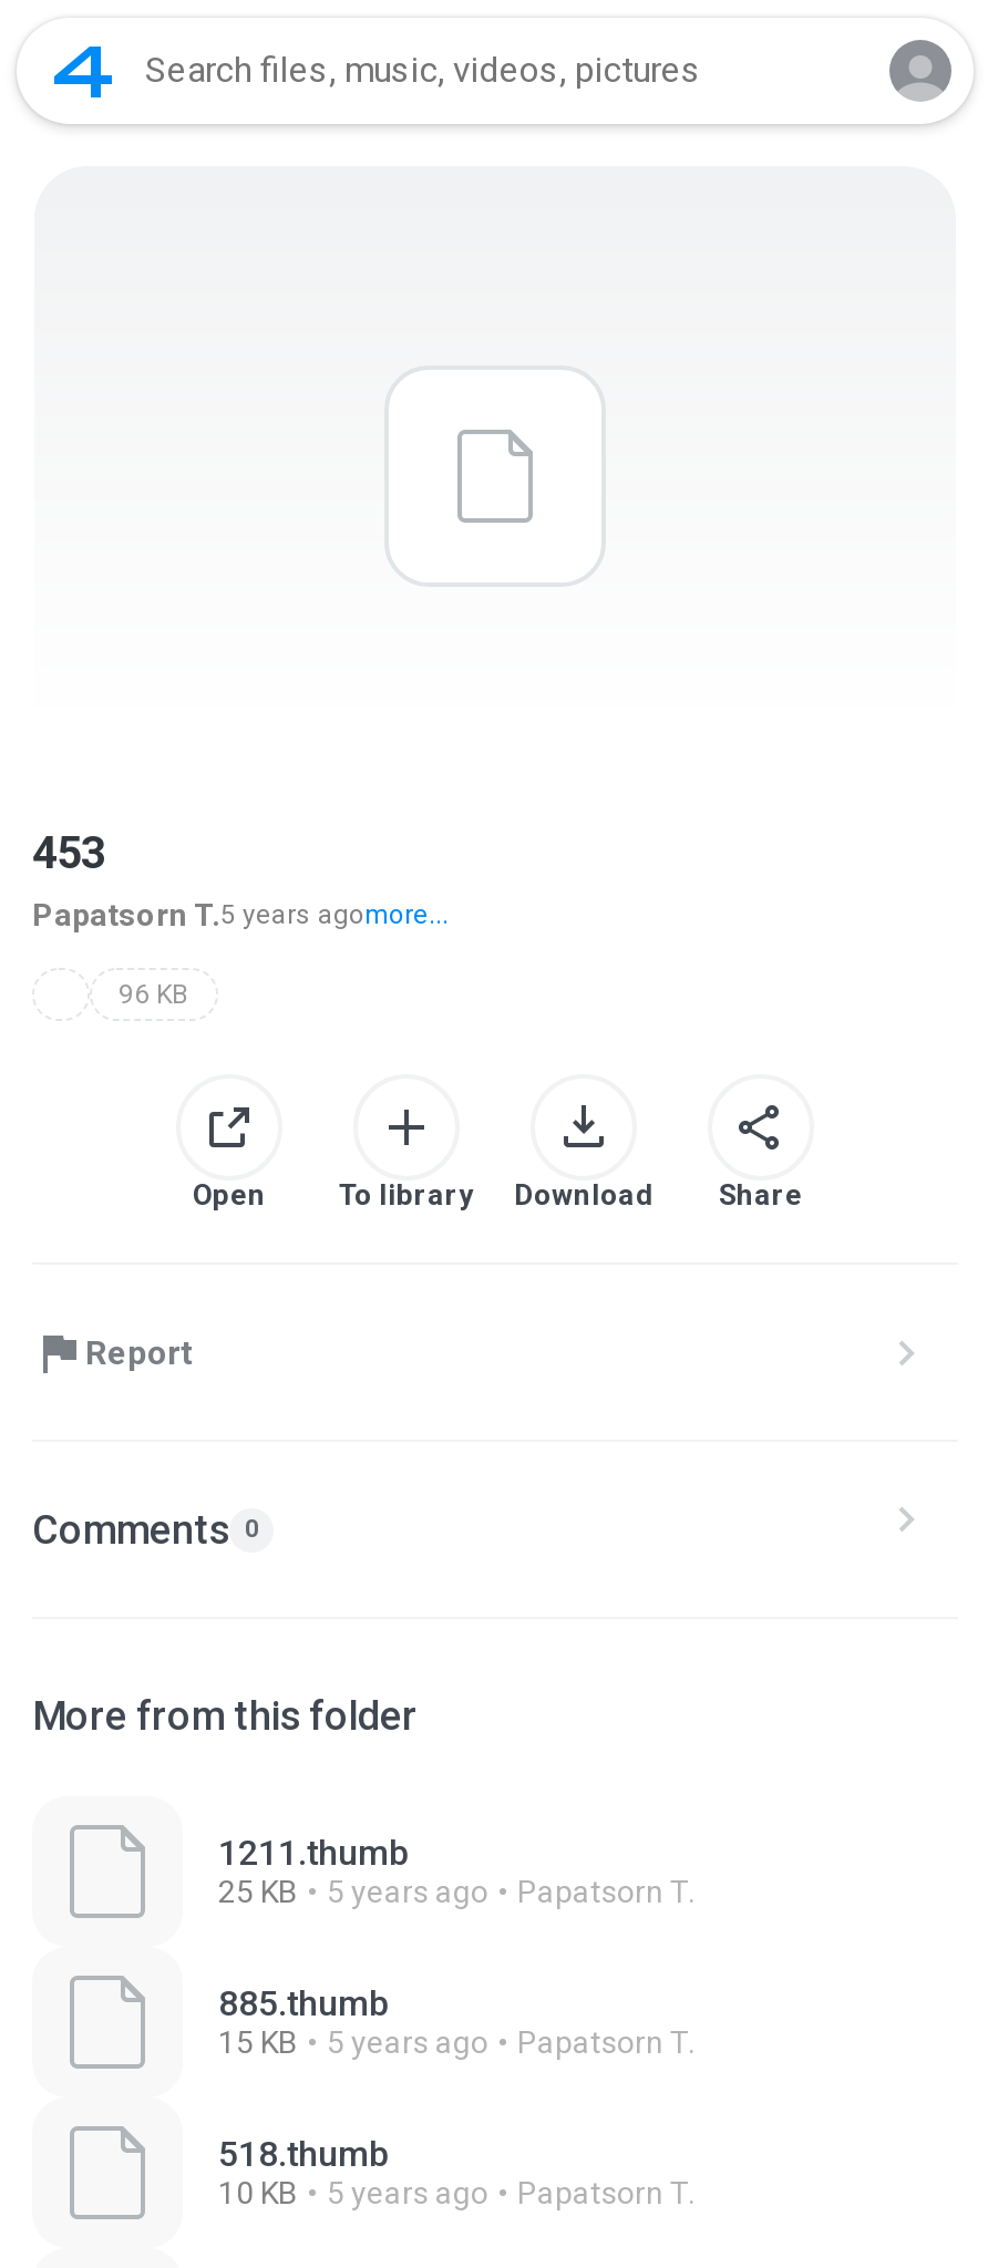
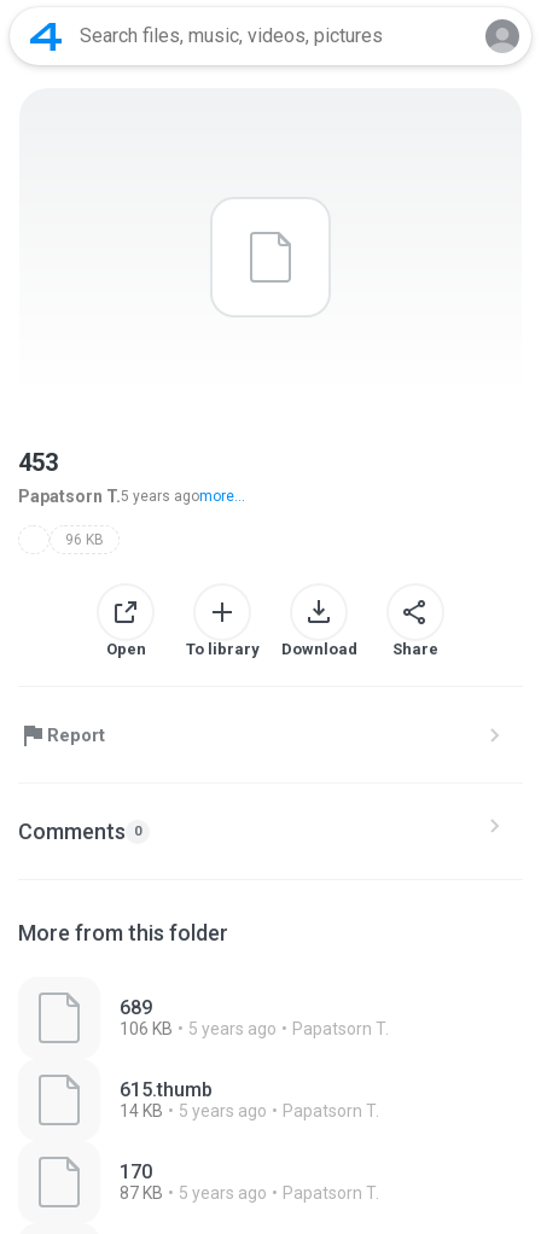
[218,1832,409,1909] 1211.thumb | 25 KB -> [120,996,173,1038] 689 | 106 KB
[218,1982,389,2060] 885.thumb | 15 KB -> [120,1078,213,1121] 615.thumb | 14 KB
[218,2133,389,2210] 518.thumb | 10 KB -> [120,1160,163,1203] 170 | 87 KB

